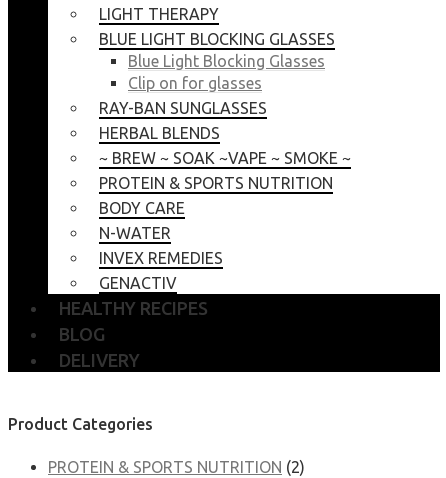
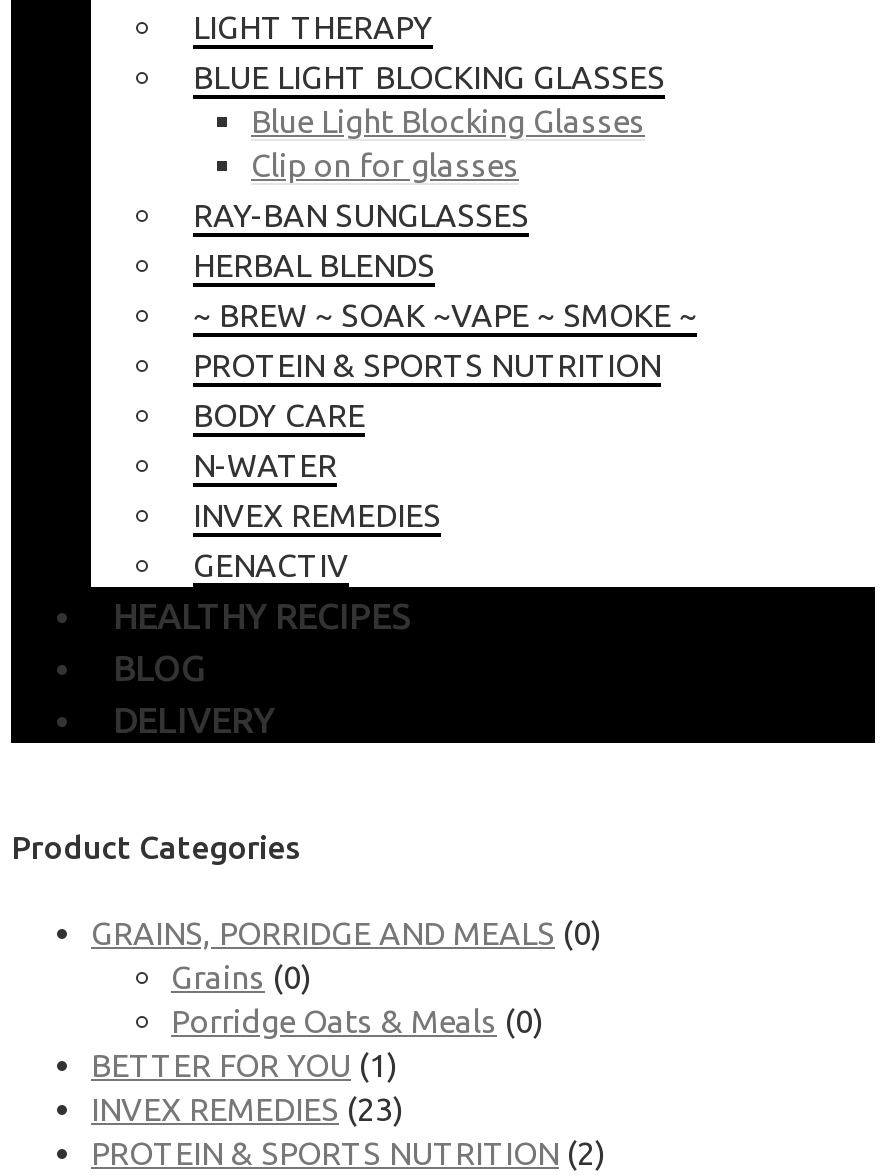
none -> [91,916,601,1128] GRAINS, PORRIDGE AND MEALS (0) | Grains (0) | Porridge Oats & Meals (0) | BETTER FOR YOU (1) | INVEX REMEDIES (23)

